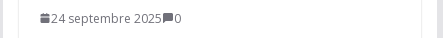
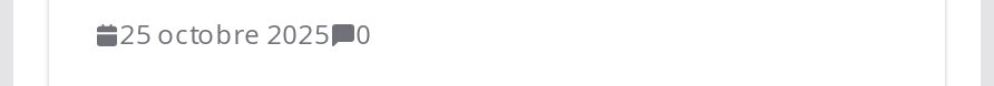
[51,10,181,27] 24 septembre 2025 0 -> [120,16,372,54] 25 octobre 2025 0

